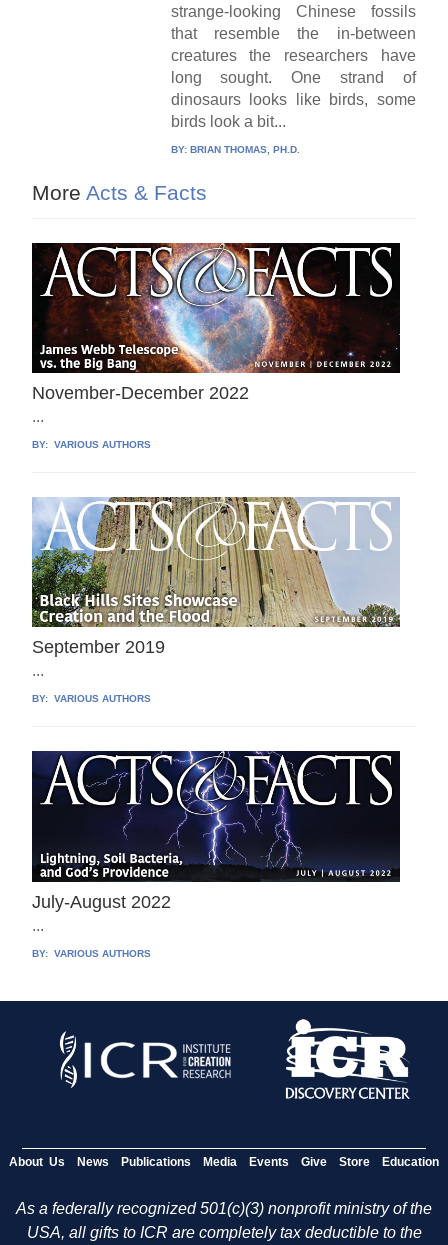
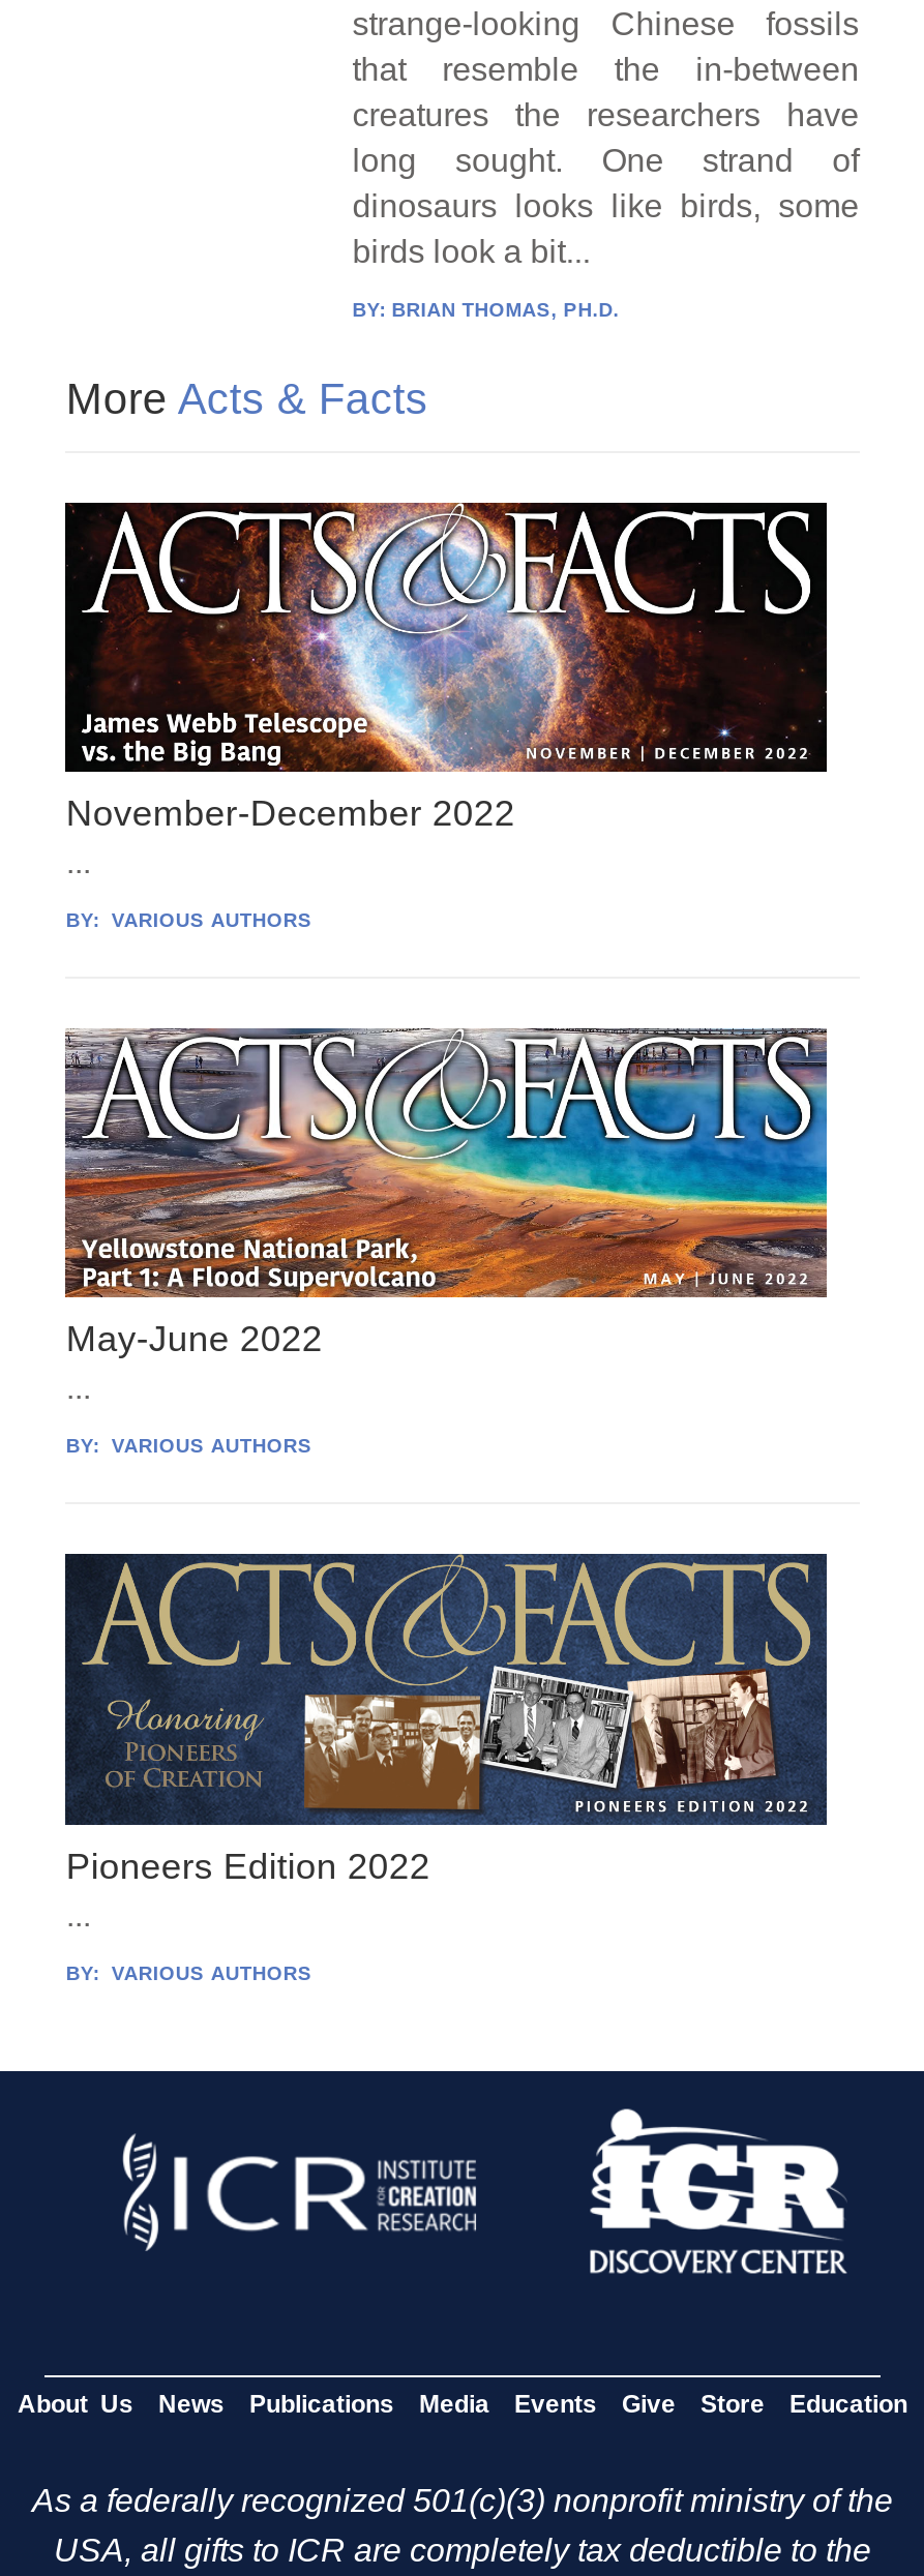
[31,496,400,657] [image] | September 2019 -> [63,1026,829,1360] [image] | May-June 2022
[32,751,400,911] [image] | July-August 2022 -> [65,1554,827,1886] [image] | Pioneers Edition 2022

